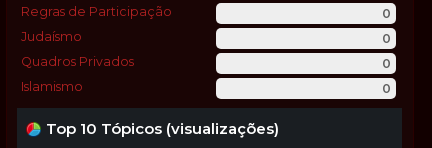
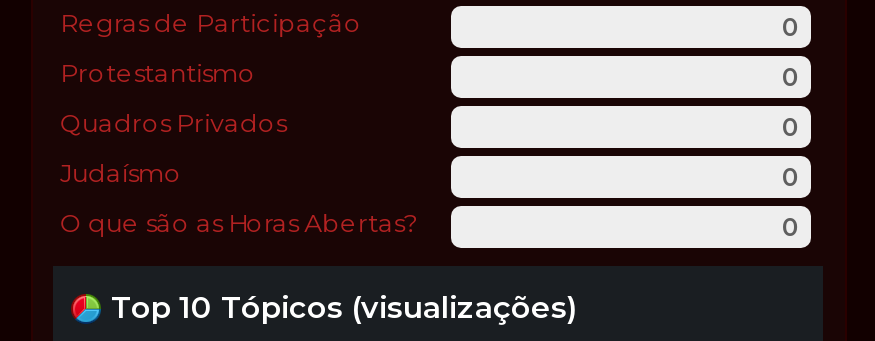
[21,29,82,44] Judaísmo -> [60,59,256,89] Protestantismo
[21,79,83,94] Islamismo -> [60,159,800,239] Judaísmo | 0 | O que são as Horas Abertas?

